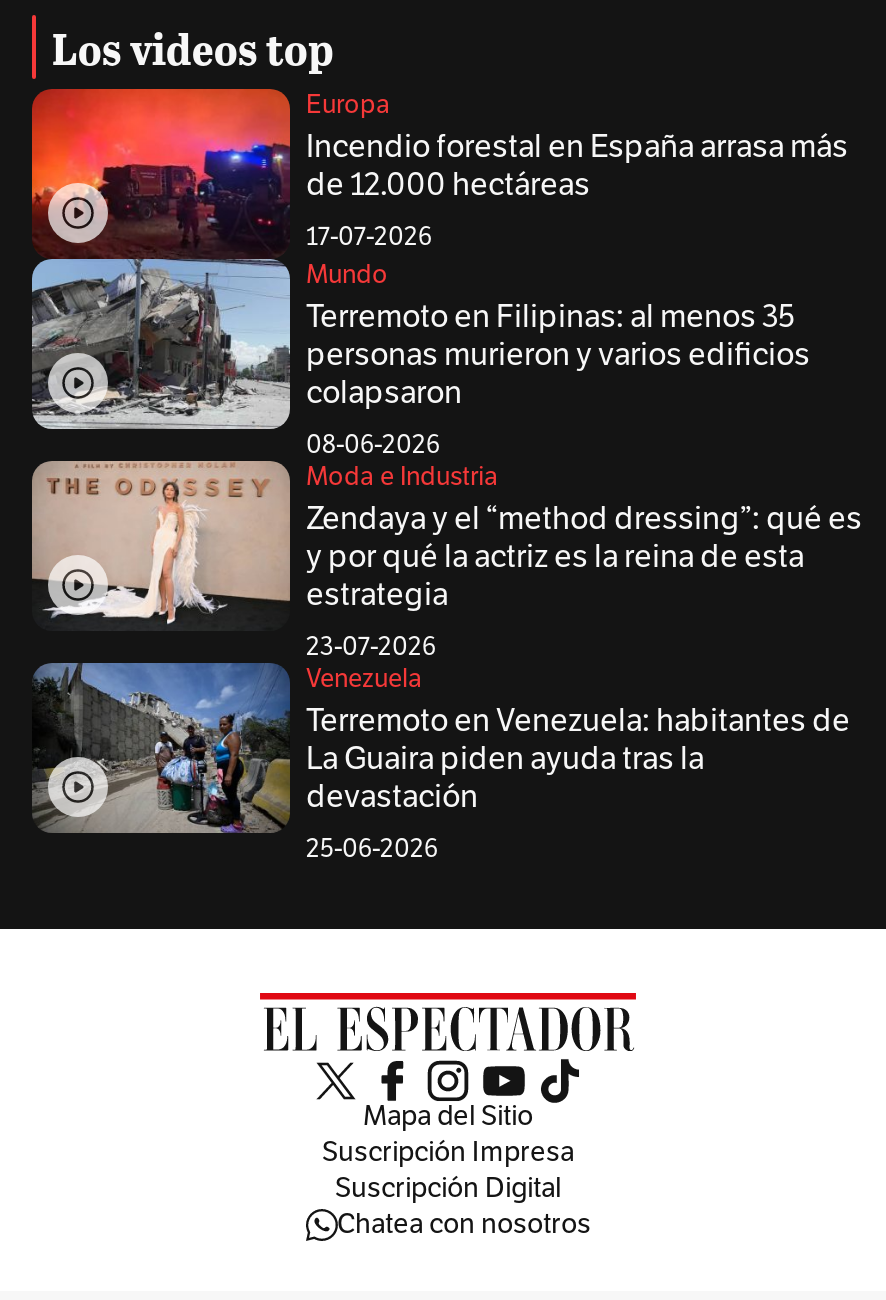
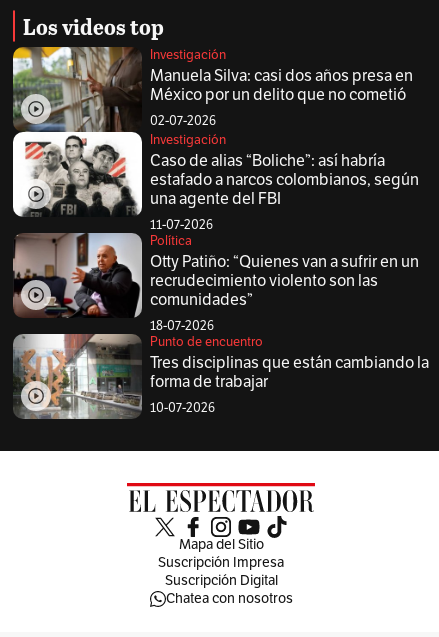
[30,87,862,865] [image] | Europa | Incendio forestal en España arrasa más | de 12.000 hectáreas | 17-07-2026 | Mundo | Terremoto en Filipinas: al menos 35 | personas murieron y varios edificios | colapsaron | 08-06-2026 | Moda e Industria | Zendaya y el “method dressing”: qué es | y por qué la actriz es la reina de esta | estrategia | 23-07-2026 | Venezuela | Terremoto en Venezuela: habitantes de | La Guaira piden ayuda tras la | devastación | 25-06-2026 -> [12,46,429,416] [image] | Investigación | Manuela Silva: casi dos años presa en | México por un delito que no cometió | 02-07-2026 | Investigación | Caso de alias “Boliche”: así habría | estafado a narcos colombianos, según | una agente del FBI | 11-07-2026 | Política | Otty Patiño: “Quienes van a sufrir en un | recrudecimiento violento son las | comunidades” | 18-07-2026 | Punto de encuentro | Tres disciplinas que están cambiando la | forma de trabajar | 10-07-2026
[30,461,278,629] [image] -> [12,233,136,317] [image]
[32,661,278,833] [image] -> [12,333,136,419] [image]

